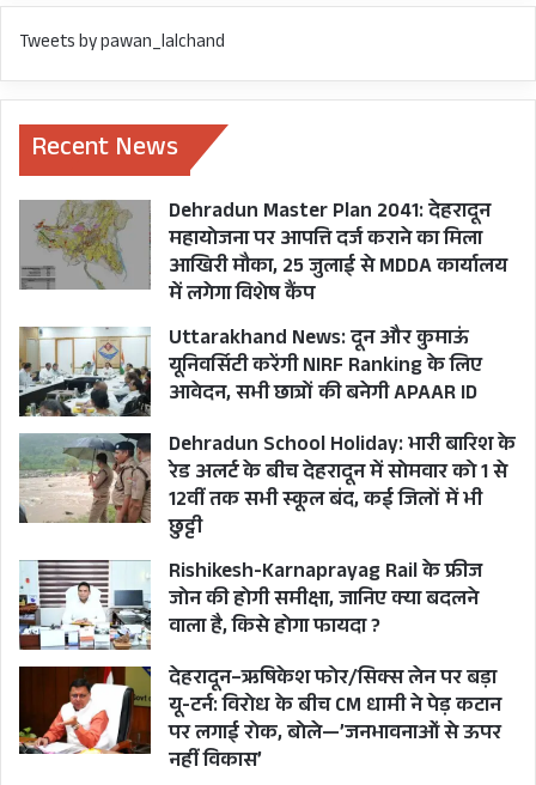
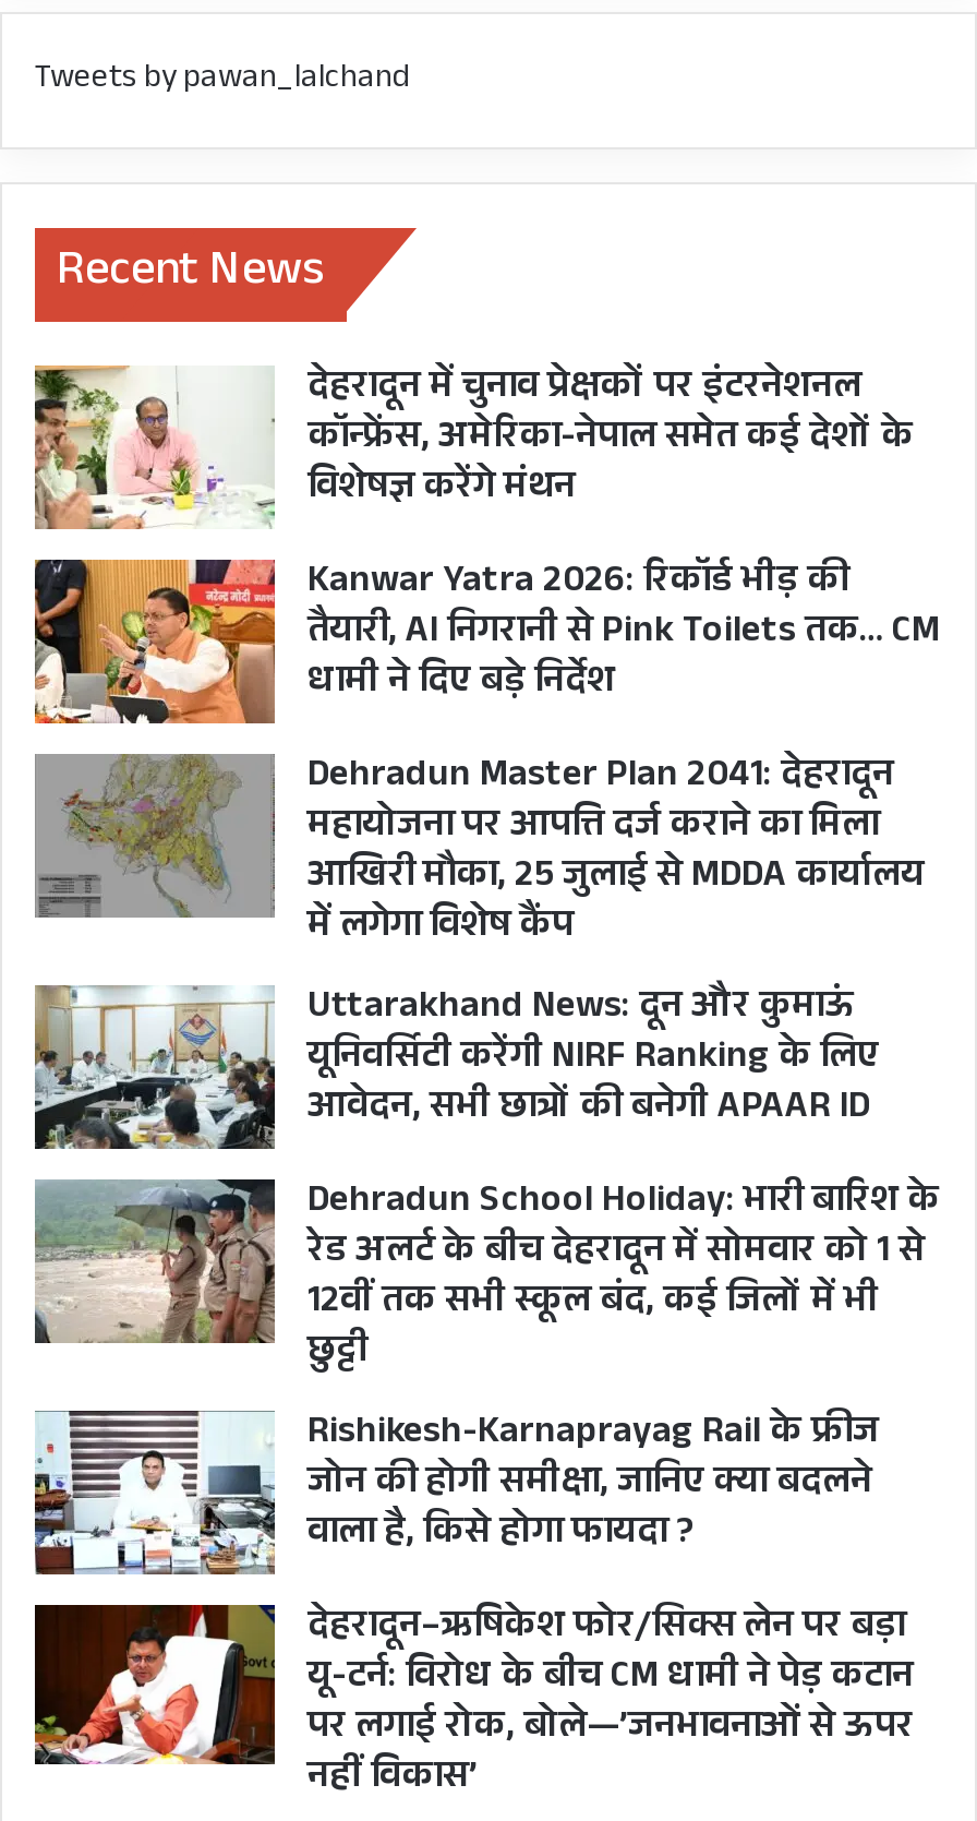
none -> [33,558,277,726] [image]
none -> [35,359,940,717] [image] | देहरादून में चुनाव प्रेक्षकों पर इंटरनेशनल | कॉन्फ्रेंस, अमेरिका-नेपाल समेत कई देशों के | विशेषज्ञ करेंगे मंथन | Kanwar Yatra 2026: रिकॉर्ड भीड़ की | तैयारी, AI निगरानी से Pink Toilets तक… CM | धामी ने दिए बड़े निर्देश

